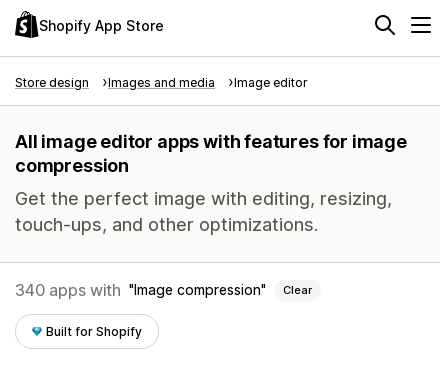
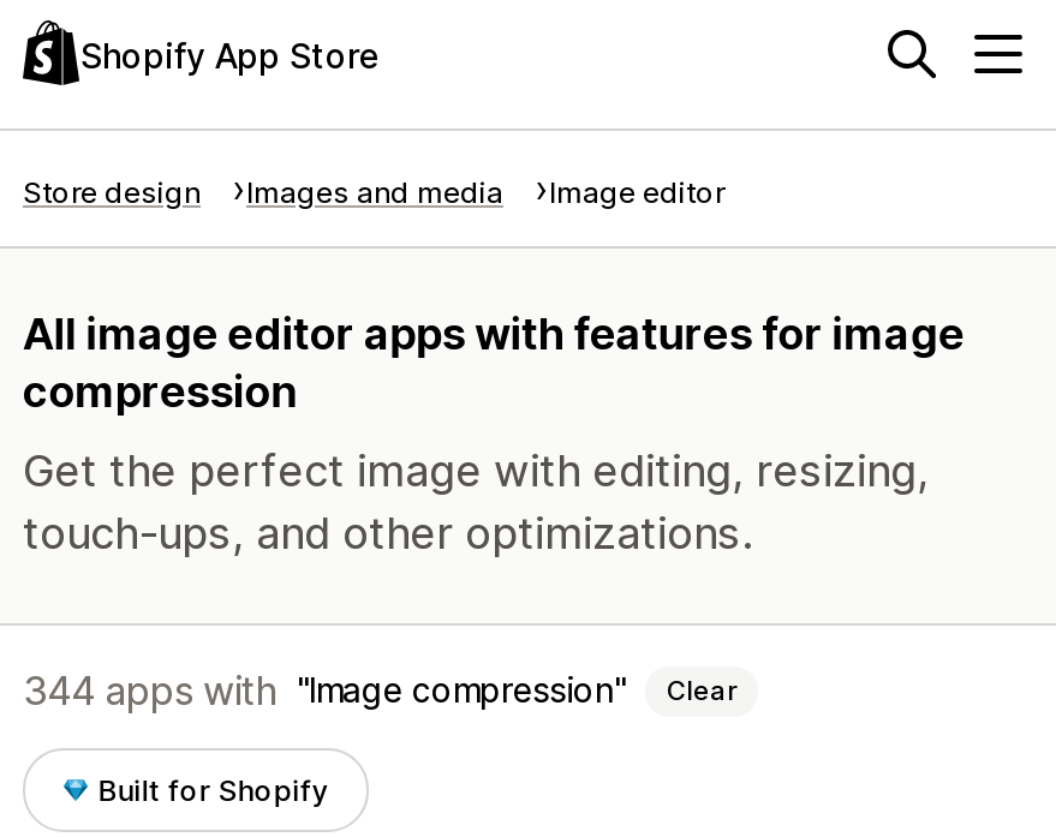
[15,280,312,300] 340 apps with Image compression Clear -> [23,666,736,715] 344 apps with Image compression Clear

